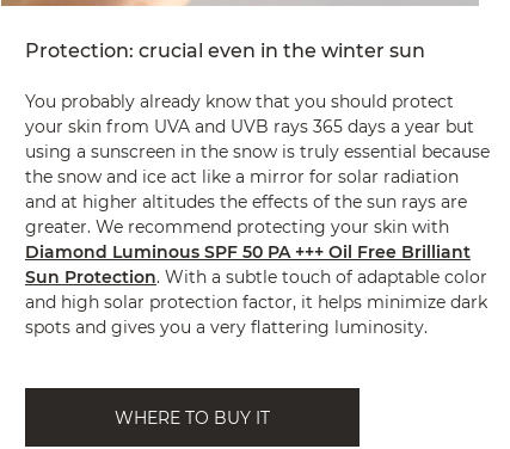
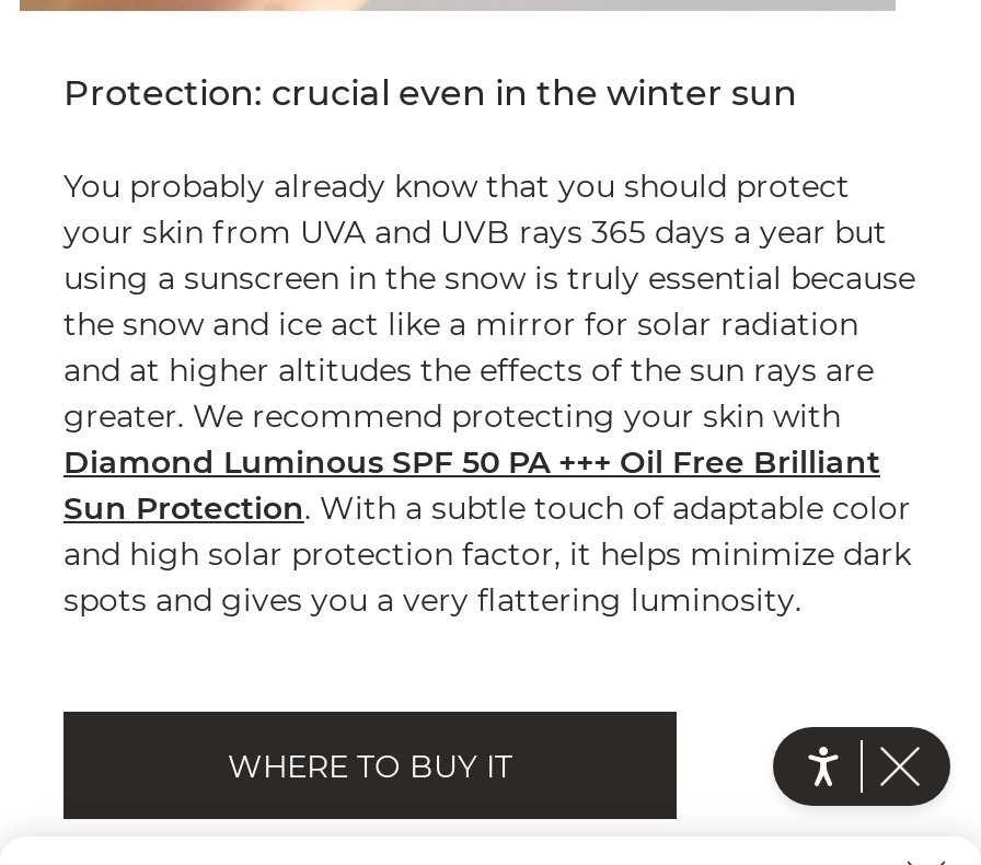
none -> [771,725,953,810] [image]

